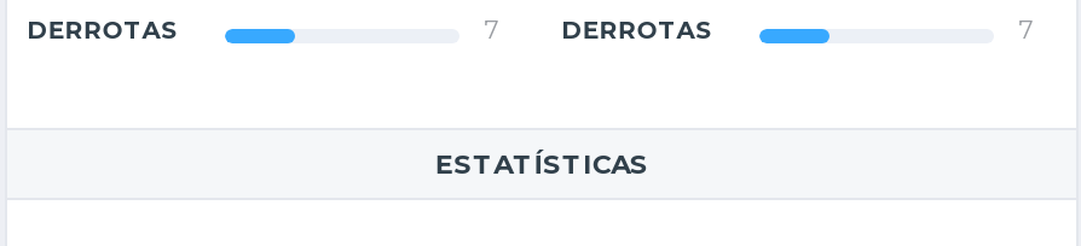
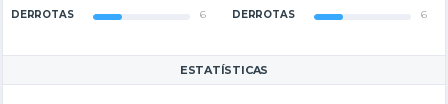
[484,15,712,46] 7 DERROTAS -> [200,8,294,21] 6 DERROTAS
[1019,15,1033,46] 7 -> [421,8,427,21] 6

